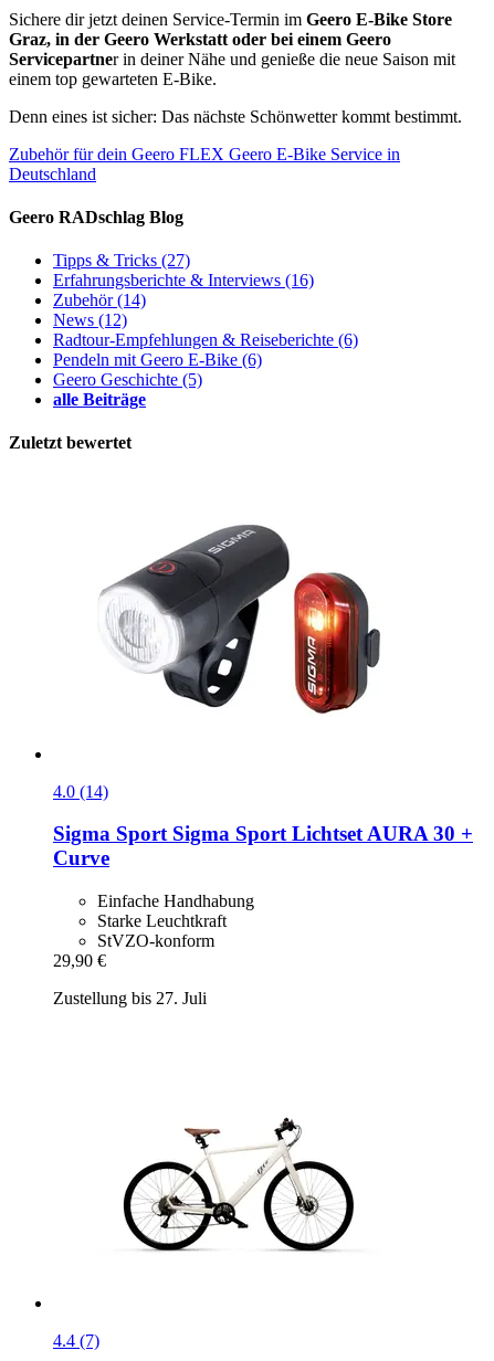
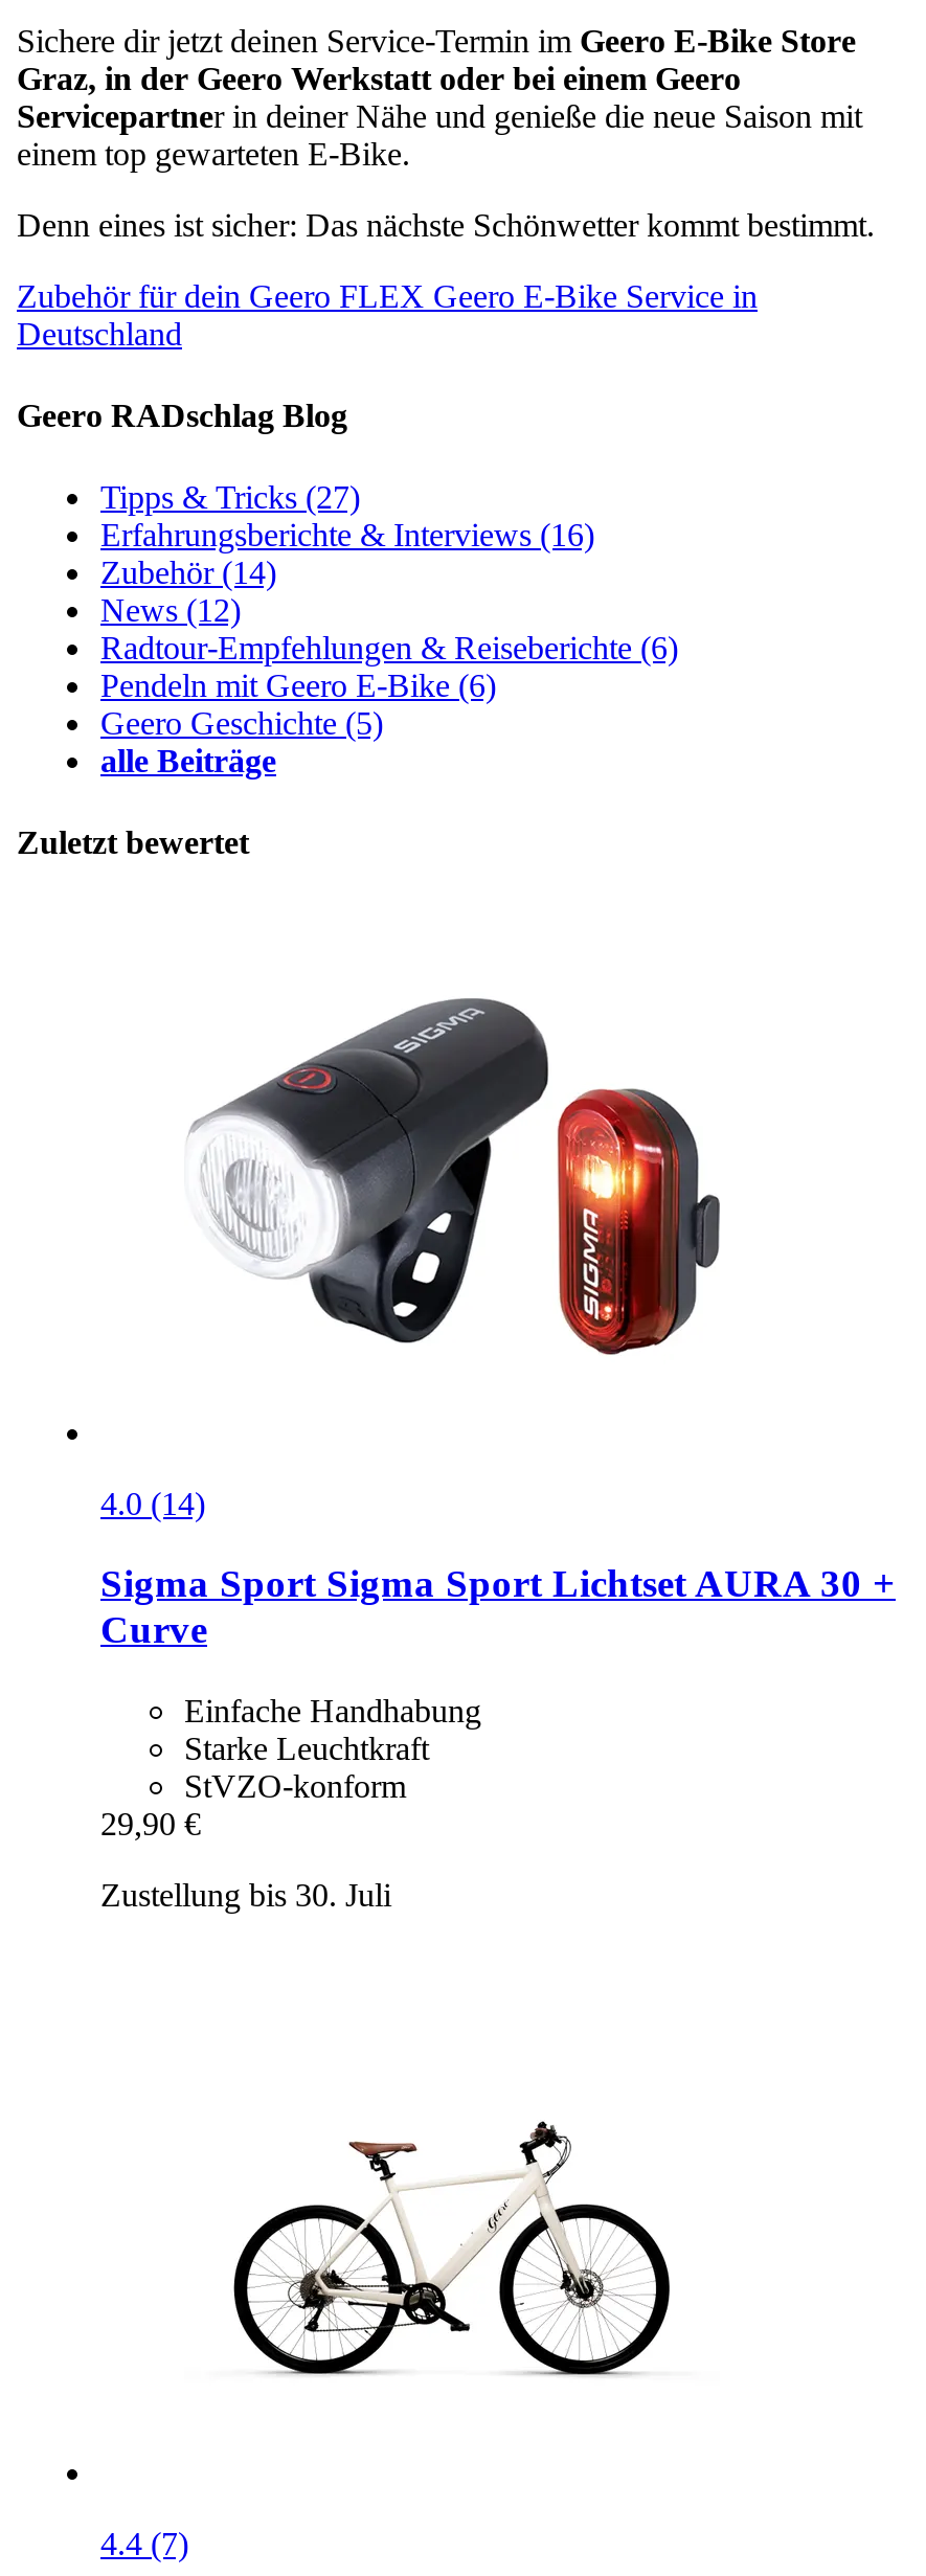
[53,989,207,1007] Zustellung bis 27. Juli -> [100,1877,391,1913] Zustellung bis 30. Juli

